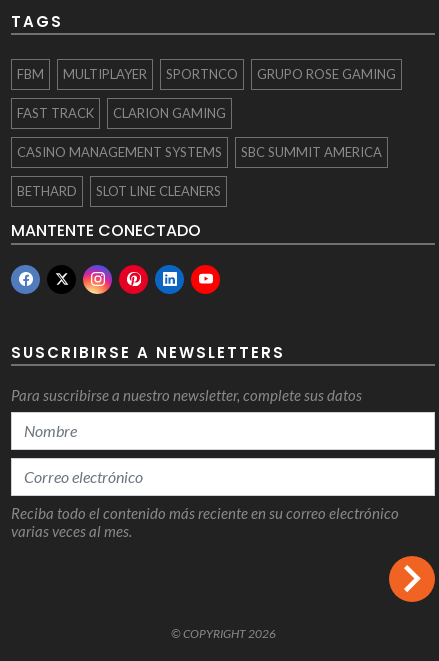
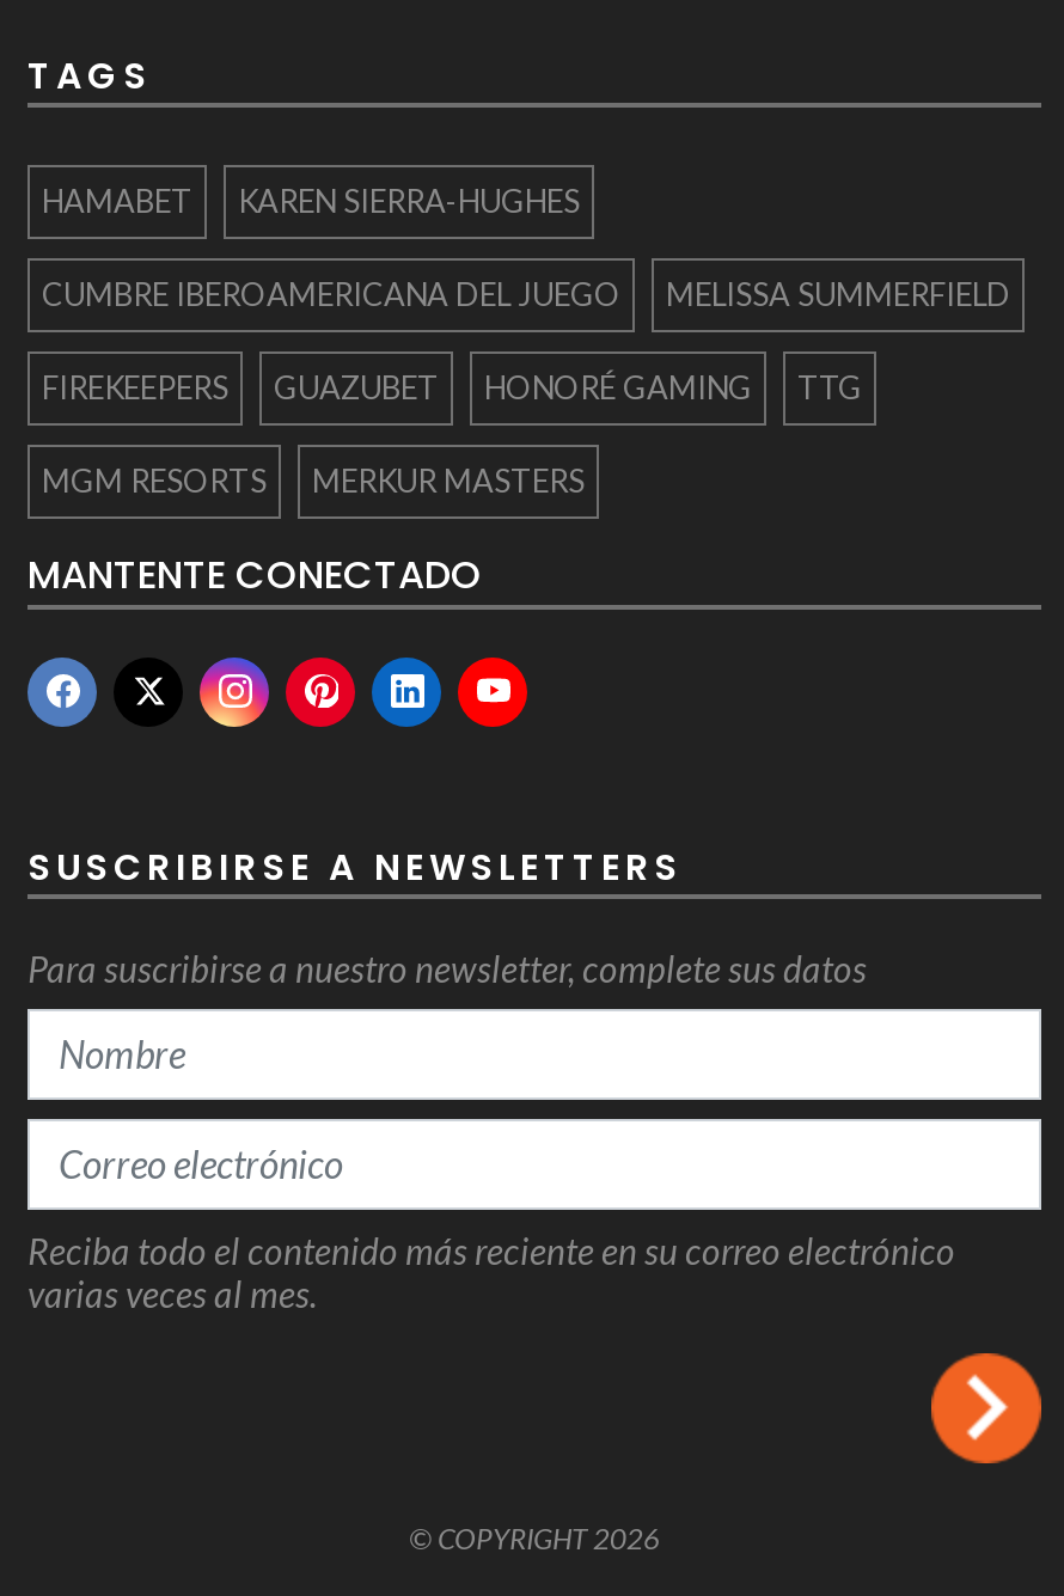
[17,66,396,82] FBM | MULTIPLAYER | SPORTNCO | GRUPO ROSE GAMING -> [42,181,580,219] HAMABET | KAREN SIERRA-HUGHES
[17,105,226,121] FAST TRACK | CLARION GAMING -> [42,274,1010,313] CUMBRE IBEROAMERICANA DEL JUEGO | MELISSA SUMMERFIELD
[17,144,382,160] CASINO MANAGEMENT SYSTEMS | SBC SUMMIT AMERICA -> [42,368,862,406] FIREKEEPERS | GUAZUBET | HONORÉ GAMING | TTG
[17,183,221,199] BETHARD | SLOT LINE CLEANERS -> [42,461,585,499] MGM RESORTS | MERKUR MASTERS

